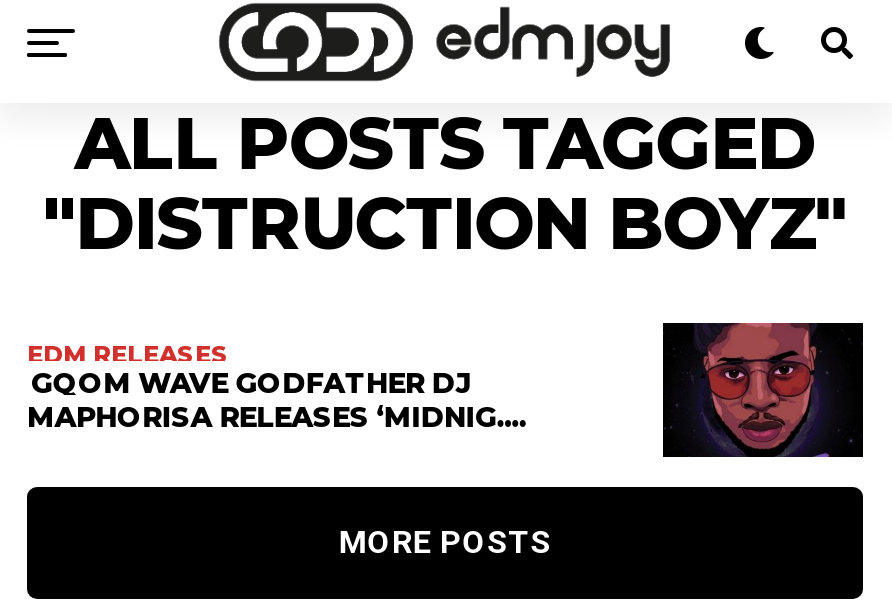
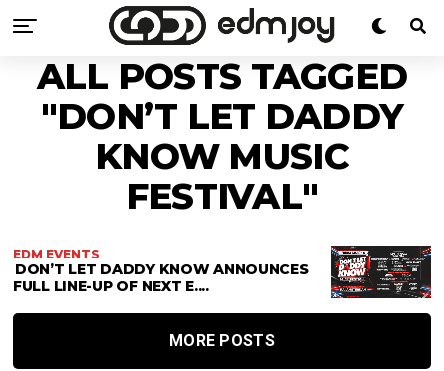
[43,179,847,267] "DISTRUCTION BOYZ" -> [41,94,403,218] "DON’T LET DADDY | KNOW MUSIC | FESTIVAL"
[661,321,865,461] [image] -> [330,245,432,300] [image]
[27,340,526,436] EDM RELEASES | GQOM WAVE GODFATHER DJ | MAPHORISA RELEASES ‘MIDNIG.... -> [13,247,309,295] EDM EVENTS | DON’T LET DADDY KNOW ANNOUNCES | FULL LINE-UP OF NEXT E....

